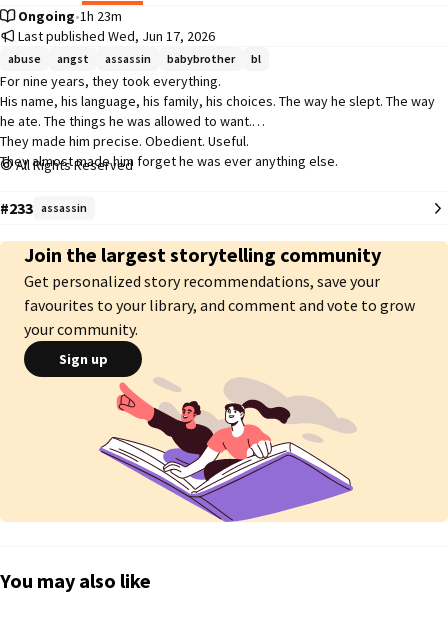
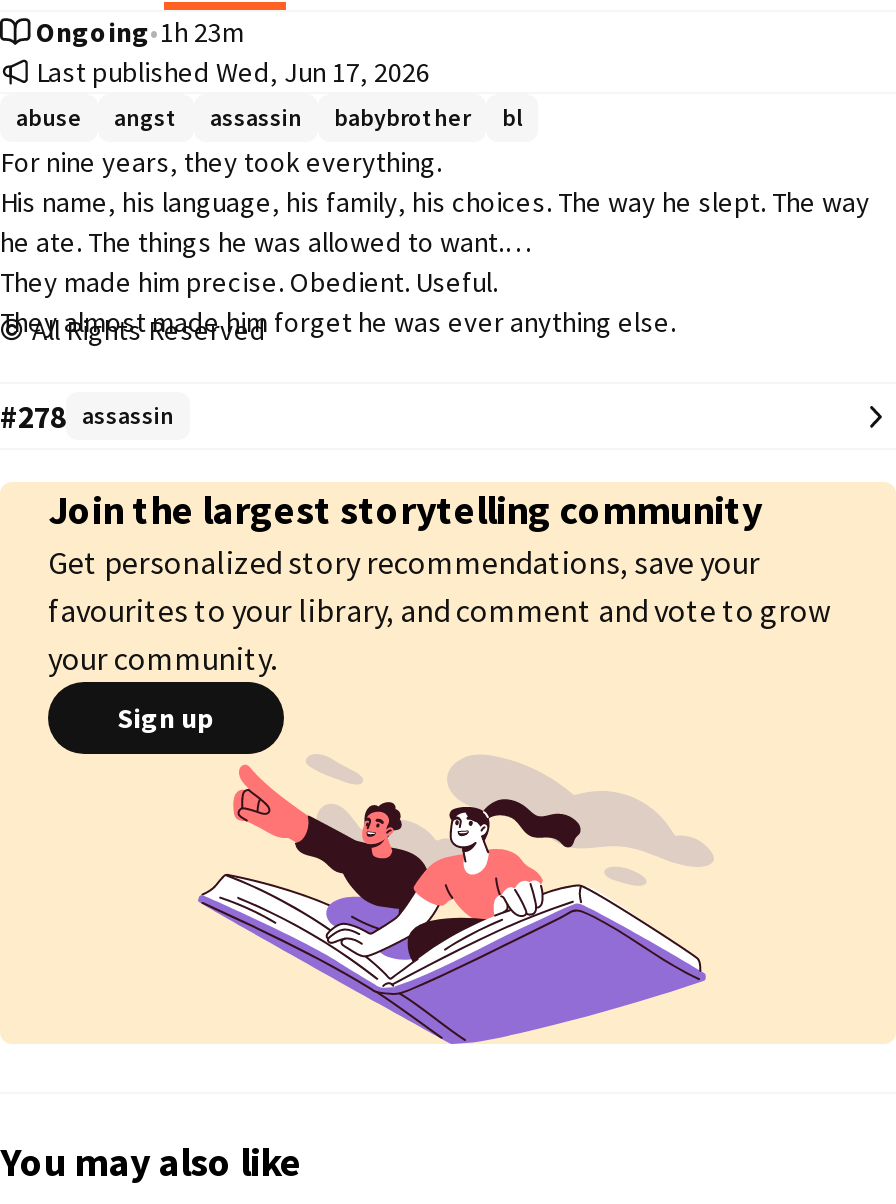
[0,198,87,218] #233 assassin -> [0,396,174,436] #278 assassin

